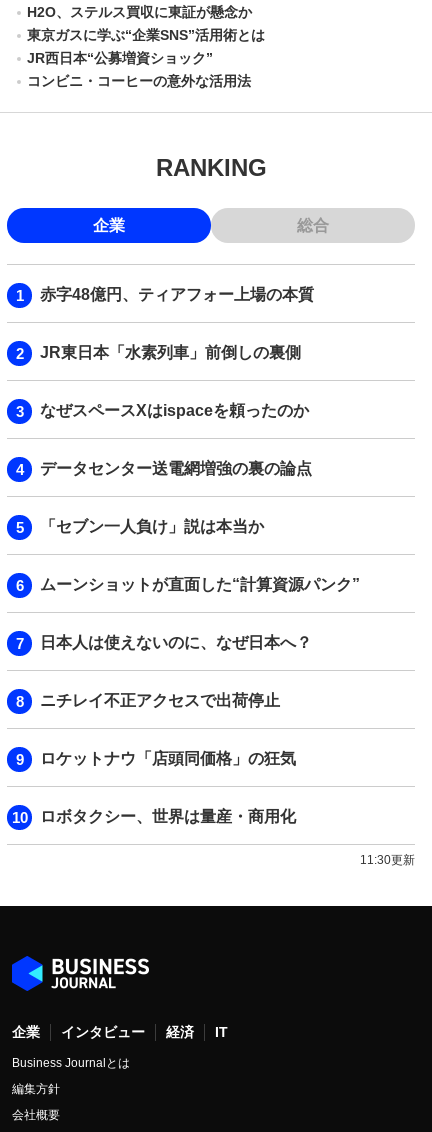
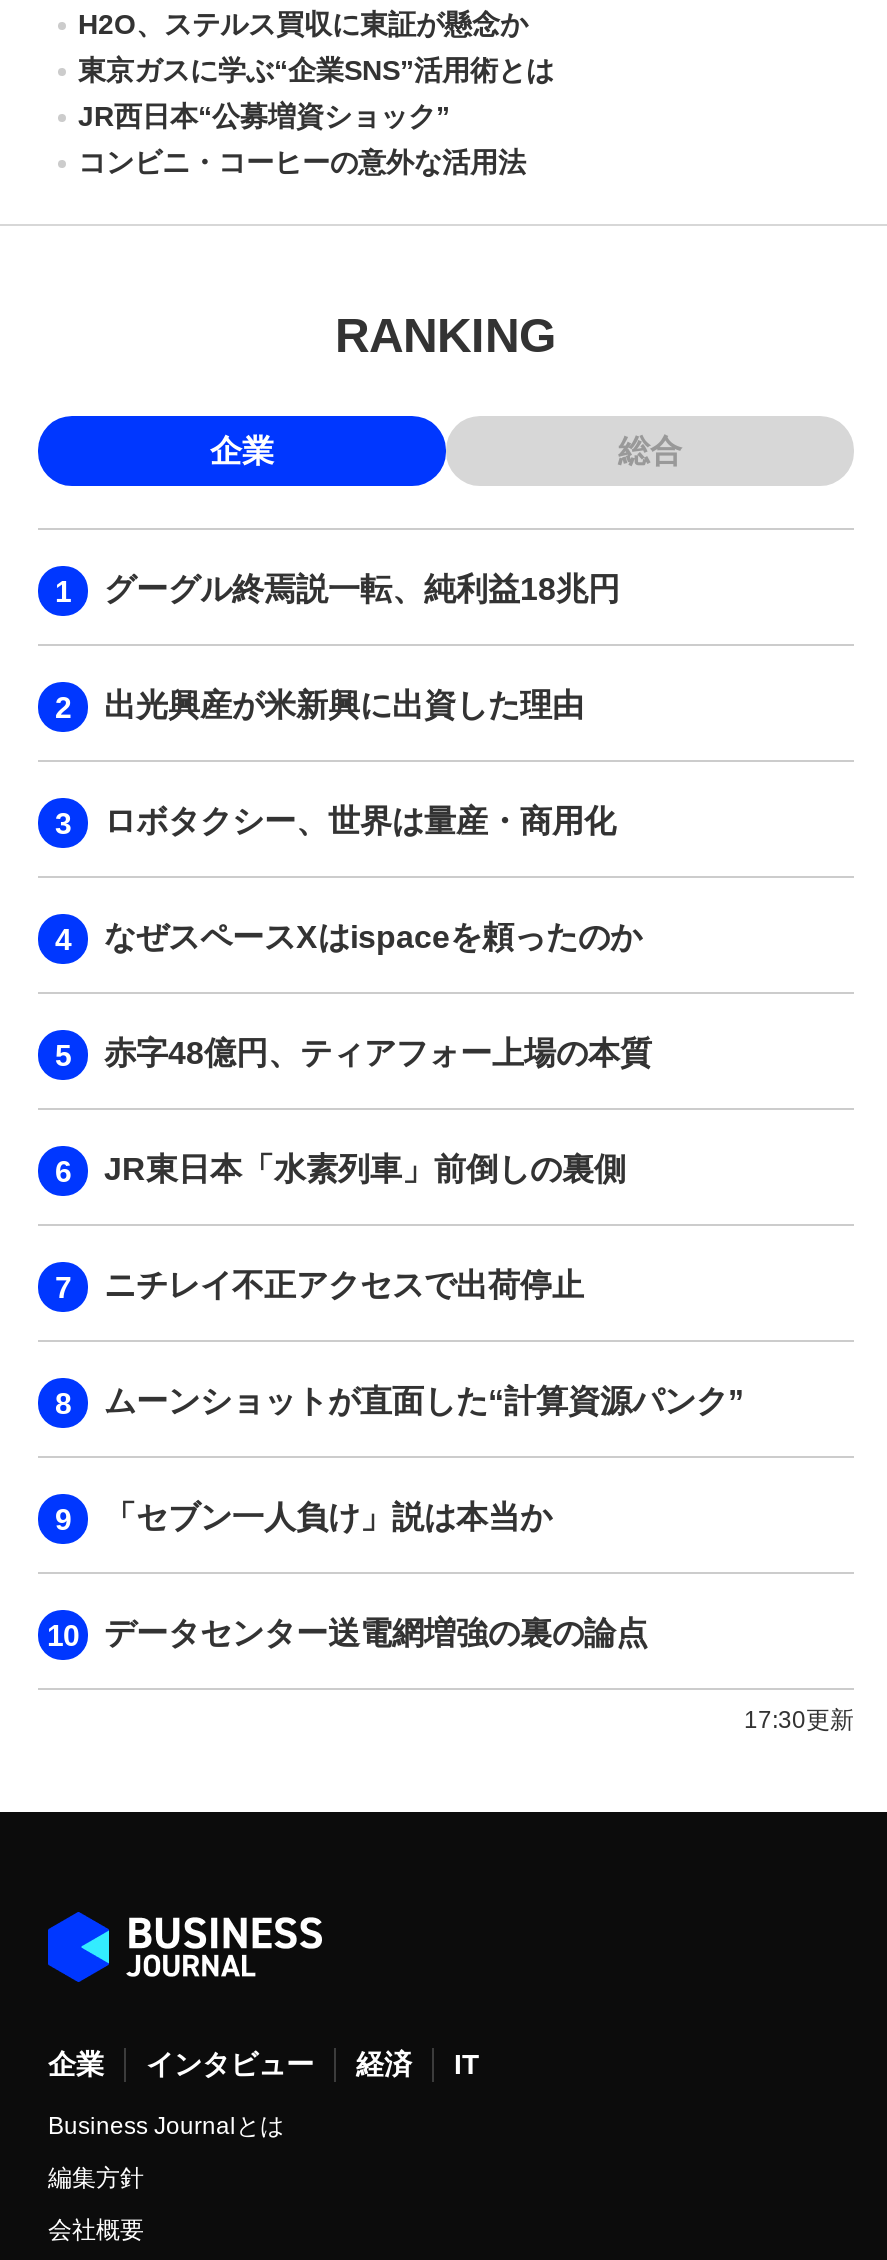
none -> [104,573,620,723] グーグル終焉説一転、純利益18兆円 | 出光興産が米新興に出資した理由
moved [40,286,314,361] -> [104,1037,652,1187]: 赤字48億円、ティアフォー上場の本質 | JR東日本「水素列車」前倒しの裏側
moved [40,402,309,419] -> [104,921,642,955]: なぜスペースXはispaceを頼ったのか
moved [40,460,312,477] -> [104,1617,648,1651]: データセンター送電網増強の裏の論点
moved [40,518,360,593] -> [104,1385,744,1535]: 「セブン一人負け」説は本当か | ムーンショットが直面した“計算資源パンク”
[40,634,415,867] 日本人は使えないのに、なぜ日本へ？ | ロケットナウ「店頭同価格」の狂気 | 11:30更新 -> [744,1707,854,1735] 17:30更新
moved [40,692,280,709] -> [104,1269,584,1303]: ニチレイ不正アクセスで出荷停止
moved [40,808,296,825] -> [104,805,616,839]: ロボタクシー、世界は量産・商用化

